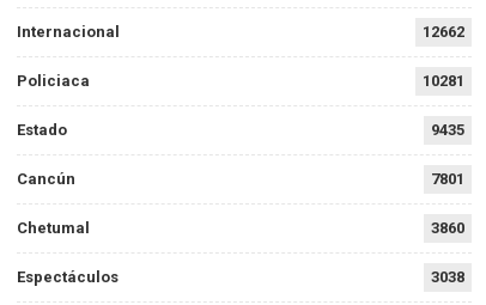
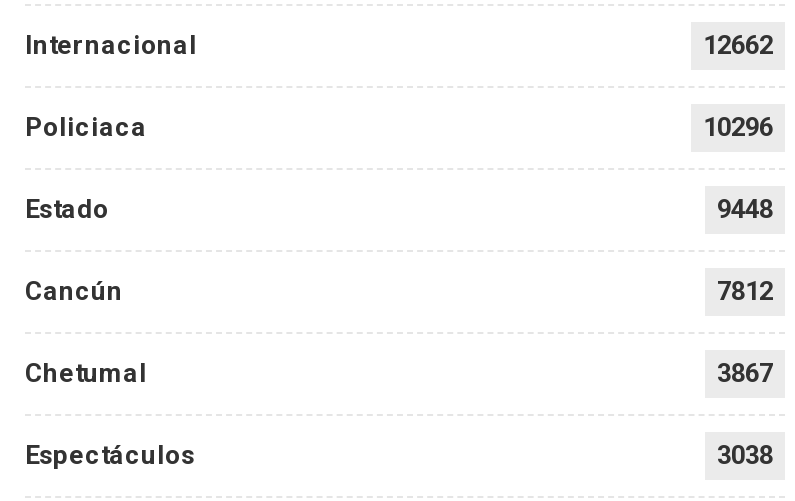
[423,71,464,89] 10281 -> [703,111,773,141] 10296
[431,120,464,138] 9435 -> [717,193,773,223] 9448
[431,169,464,187] 7801 -> [717,275,773,305] 7812
[431,218,464,236] 3860 -> [717,357,773,387] 3867

